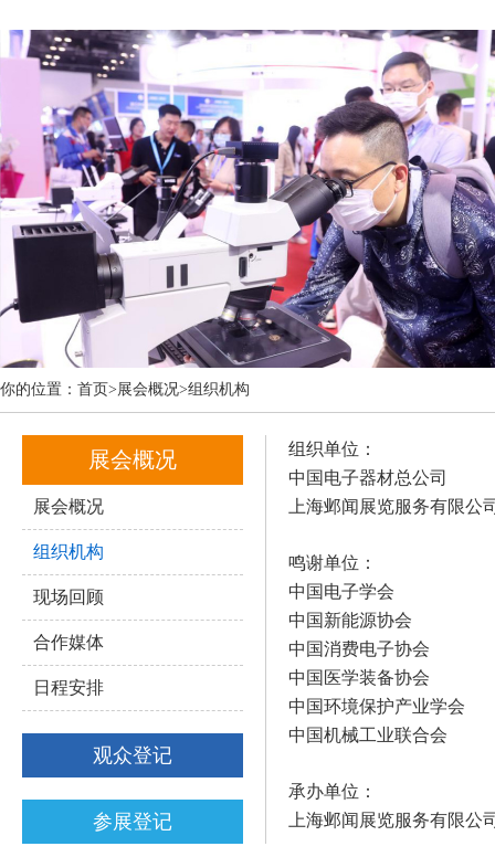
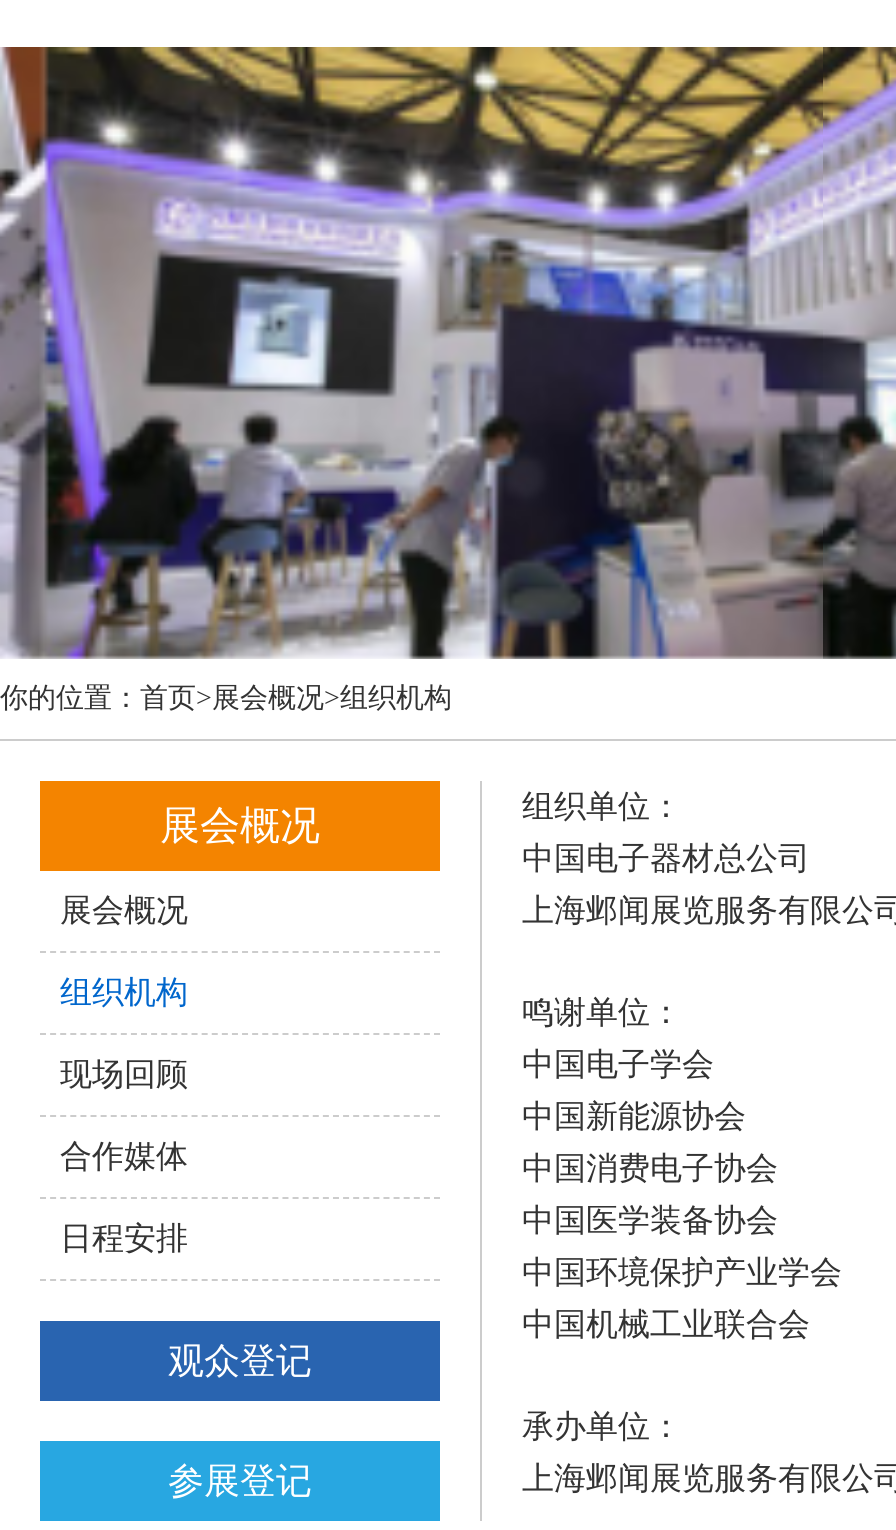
[3,29,492,369] [image] -> [6,45,890,661] [image]

